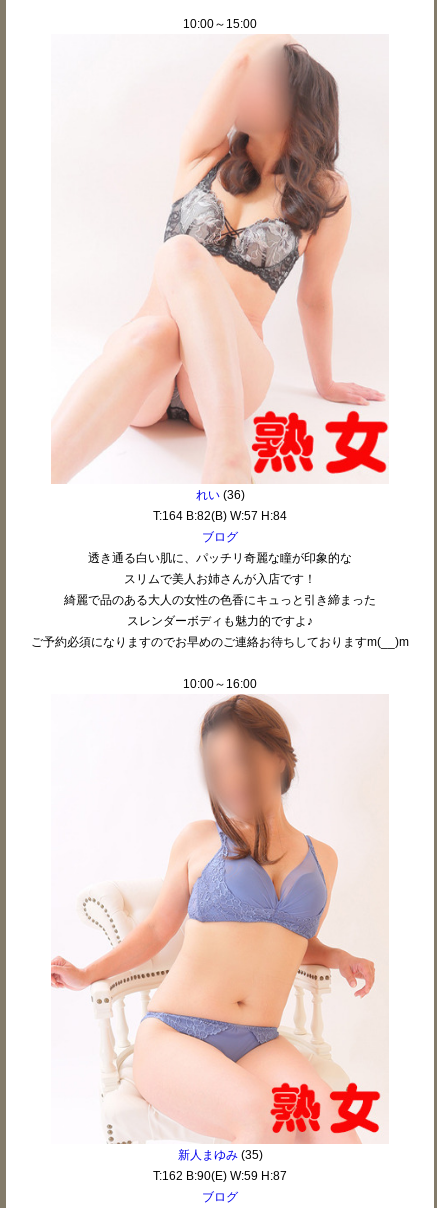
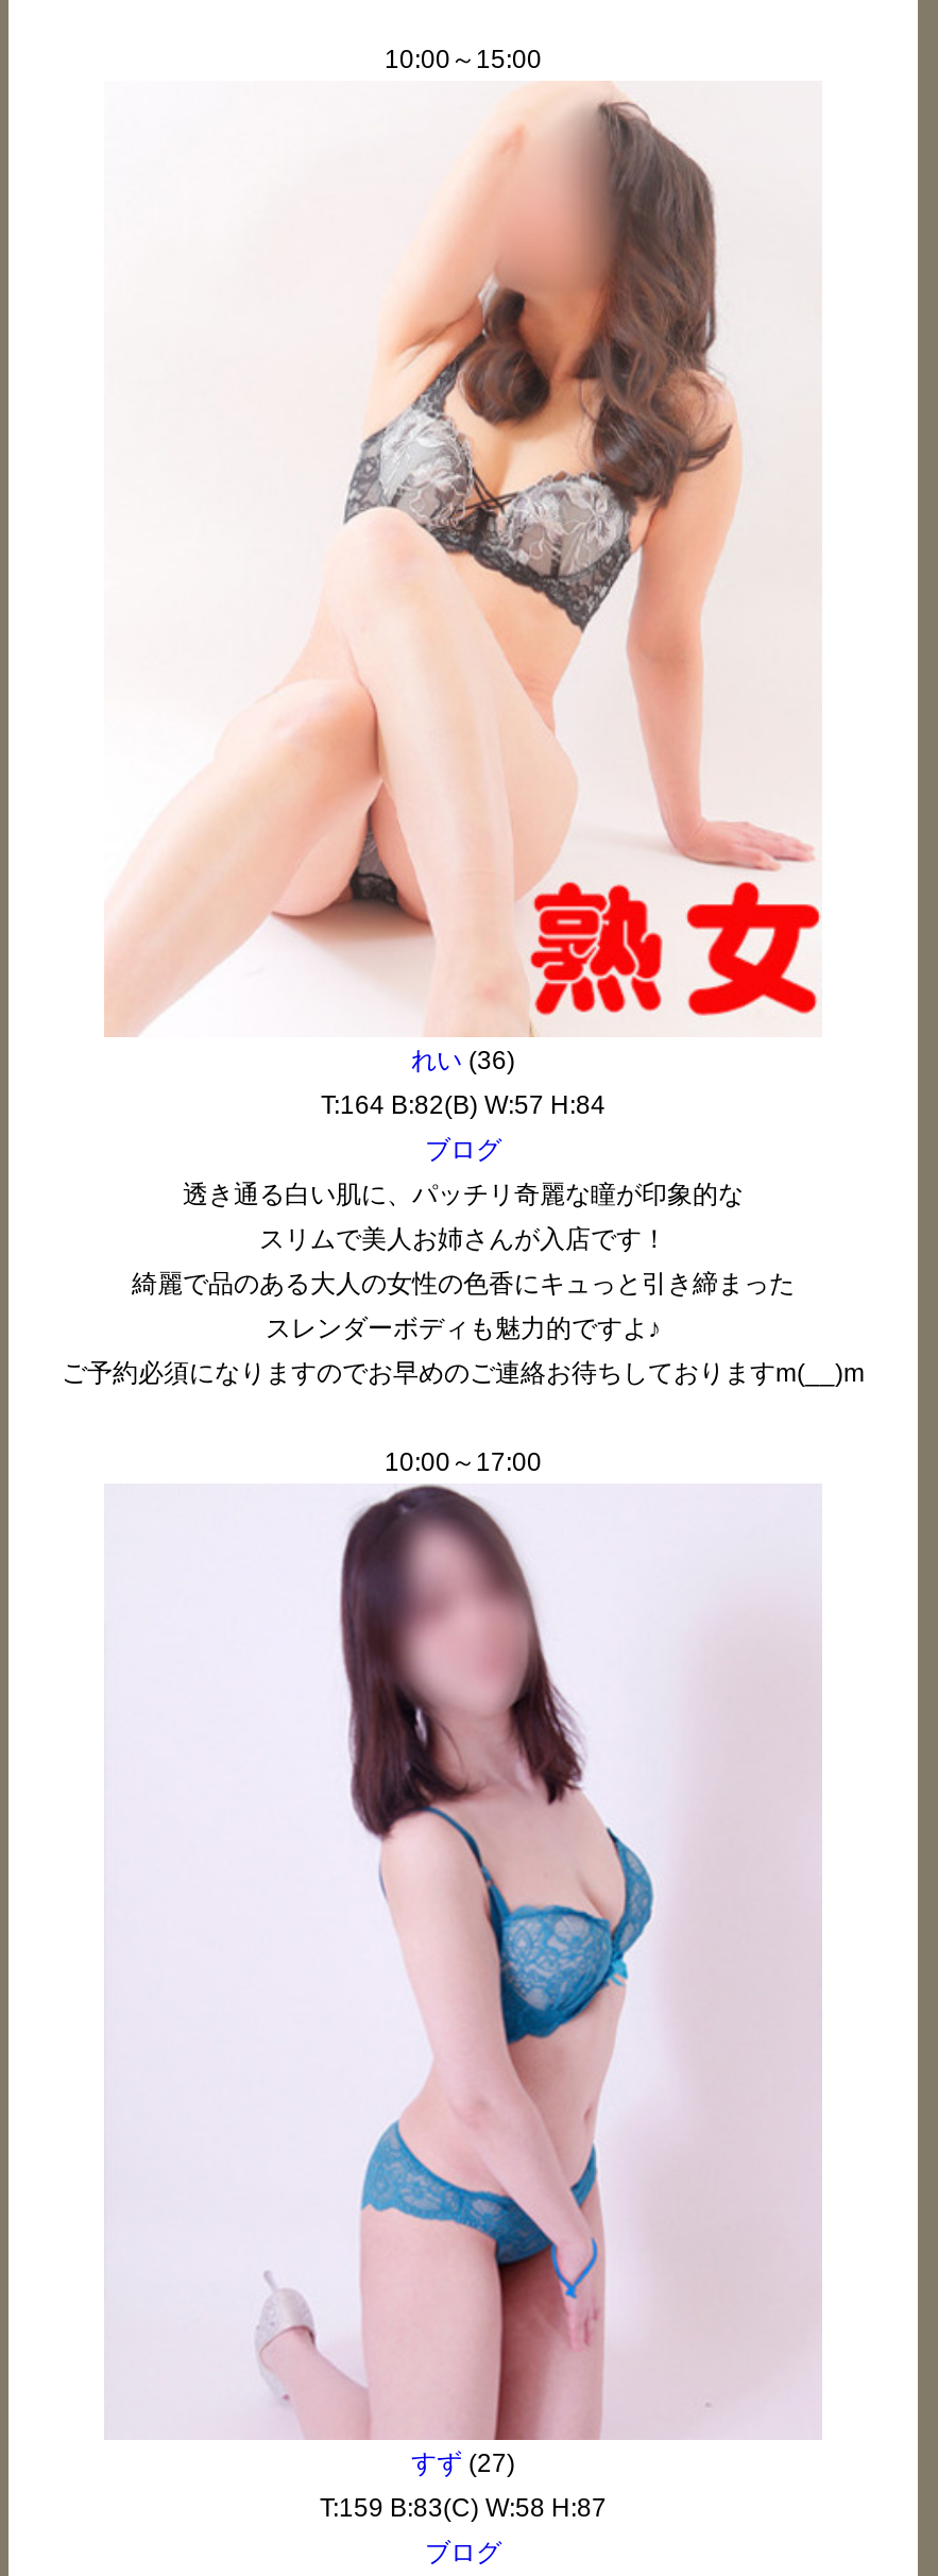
[183,677,257,691] 10:00～16:00 -> [385,1447,542,1477] 10:00～17:00
[50,698,381,1162] [image] | 新人まゆみ (35) -> [104,1492,807,2478] [image] | すず (27)
[153,1169,287,1183] T:162 B:90(E) W:59 H:87 -> [320,2492,607,2522] T:159 B:83(C) W:58 H:87

